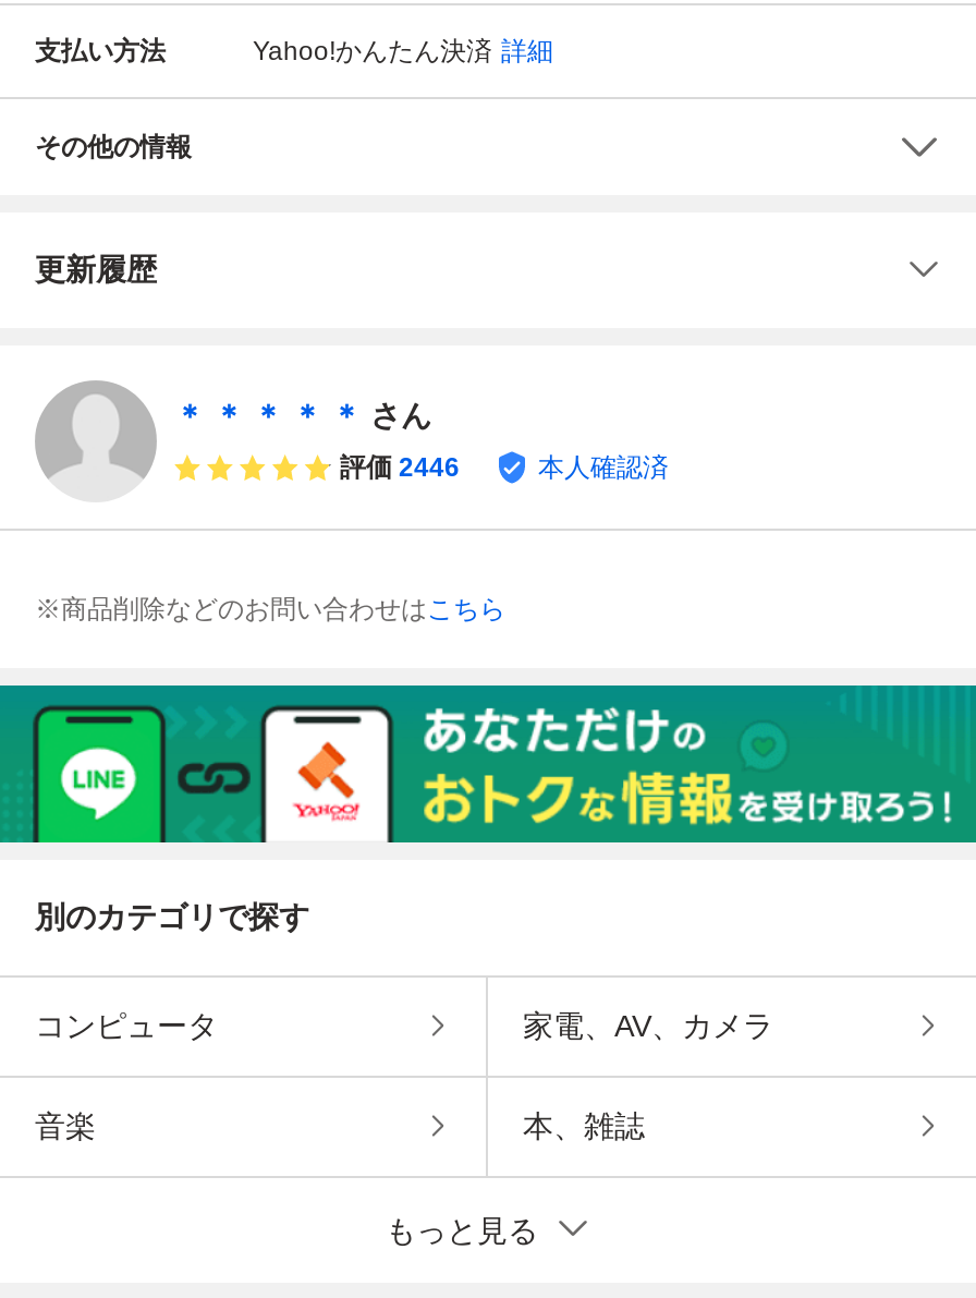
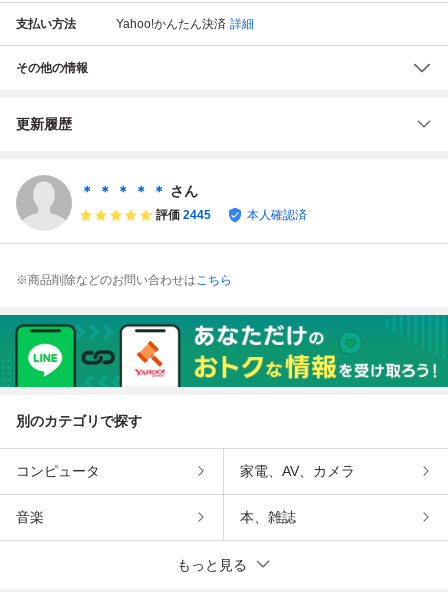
[340,453,460,484] 評価 2446 -> [156,208,211,222] 評価 2445

